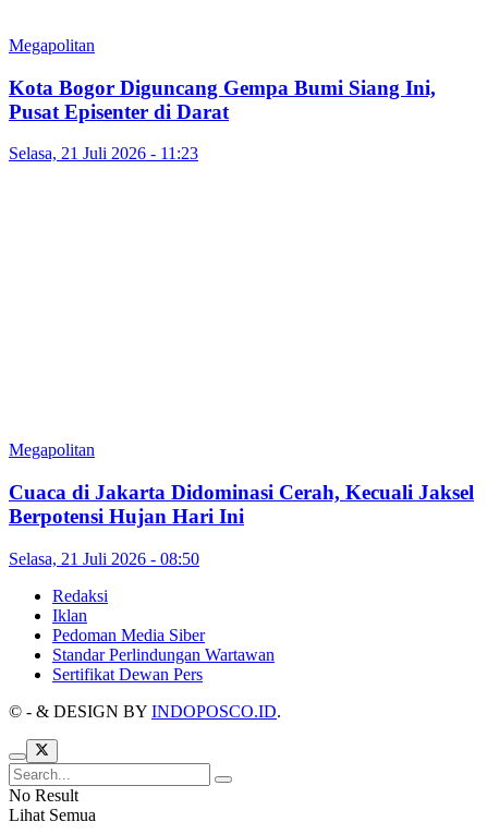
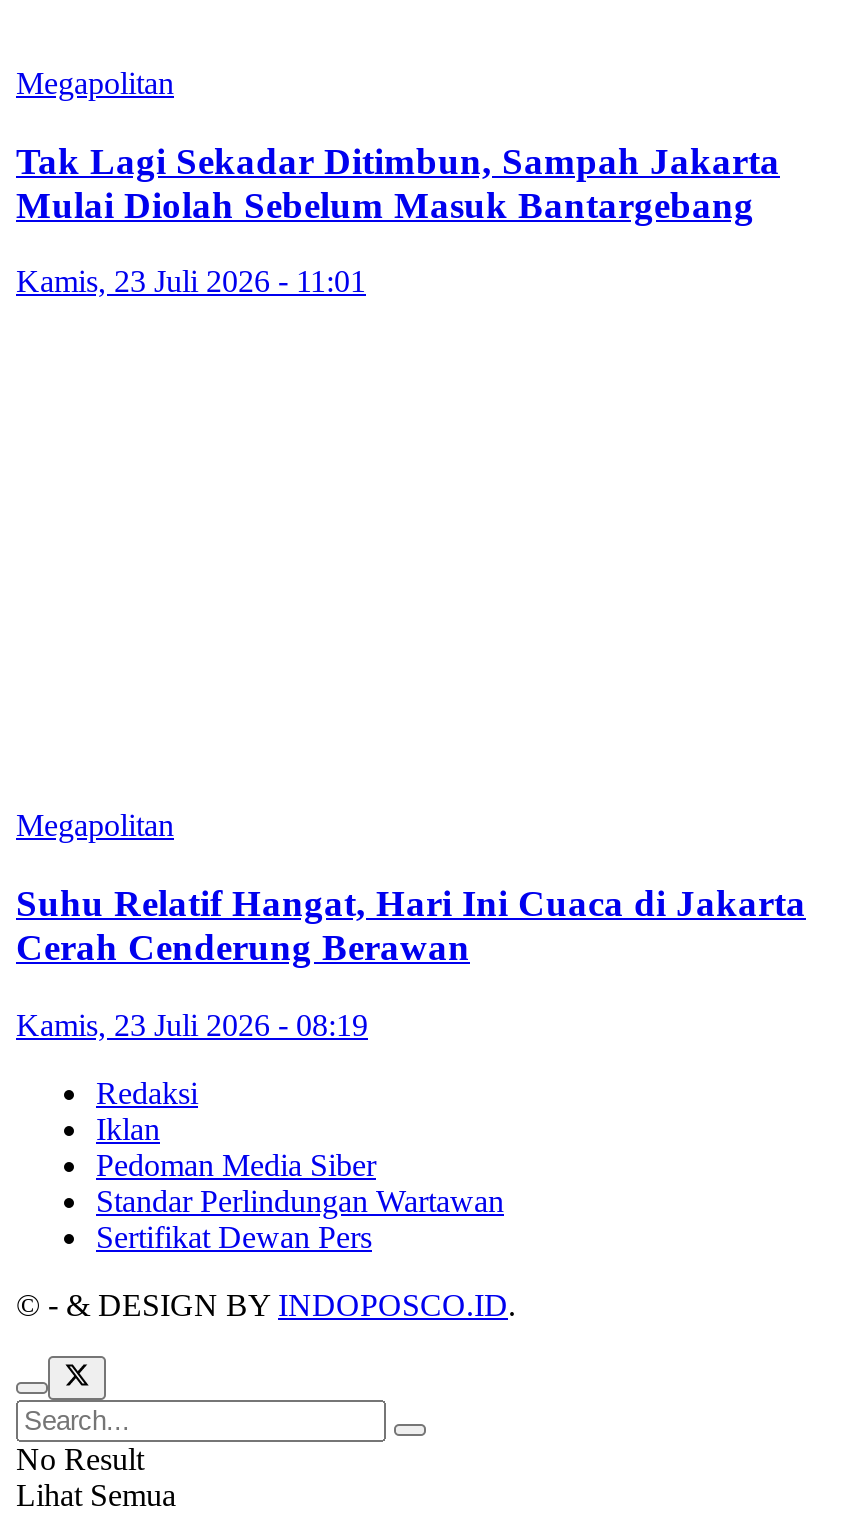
[9,76,436,123] Kota Bogor Diguncang Gempa Bumi Siang Ini, | Pusat Episenter di Darat -> [16,139,780,225] Tak Lagi Sekadar Ditimbun, Sampah Jakarta | Mulai Diolah Sebelum Masuk Bantargebang
[9,144,198,163] Selasa, 21 Juli 2026 - 11:23 -> [16,265,366,299] Kamis, 23 Juli 2026 - 11:01
[9,481,474,528] Cuaca di Jakarta Didominasi Cerah, Kecuali Jaksel | Berpotensi Hujan Hari Ini -> [16,882,806,968] Suhu Relatif Hangat, Hari Ini Cuaca di Jakarta | Cerah Cenderung Berawan
[9,549,199,568] Selasa, 21 Juli 2026 - 08:50 -> [16,1007,368,1041] Kamis, 23 Juli 2026 - 08:19

